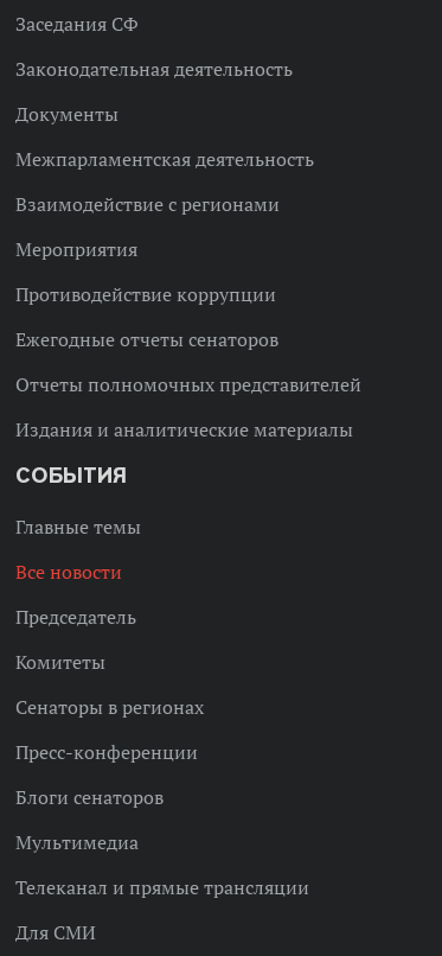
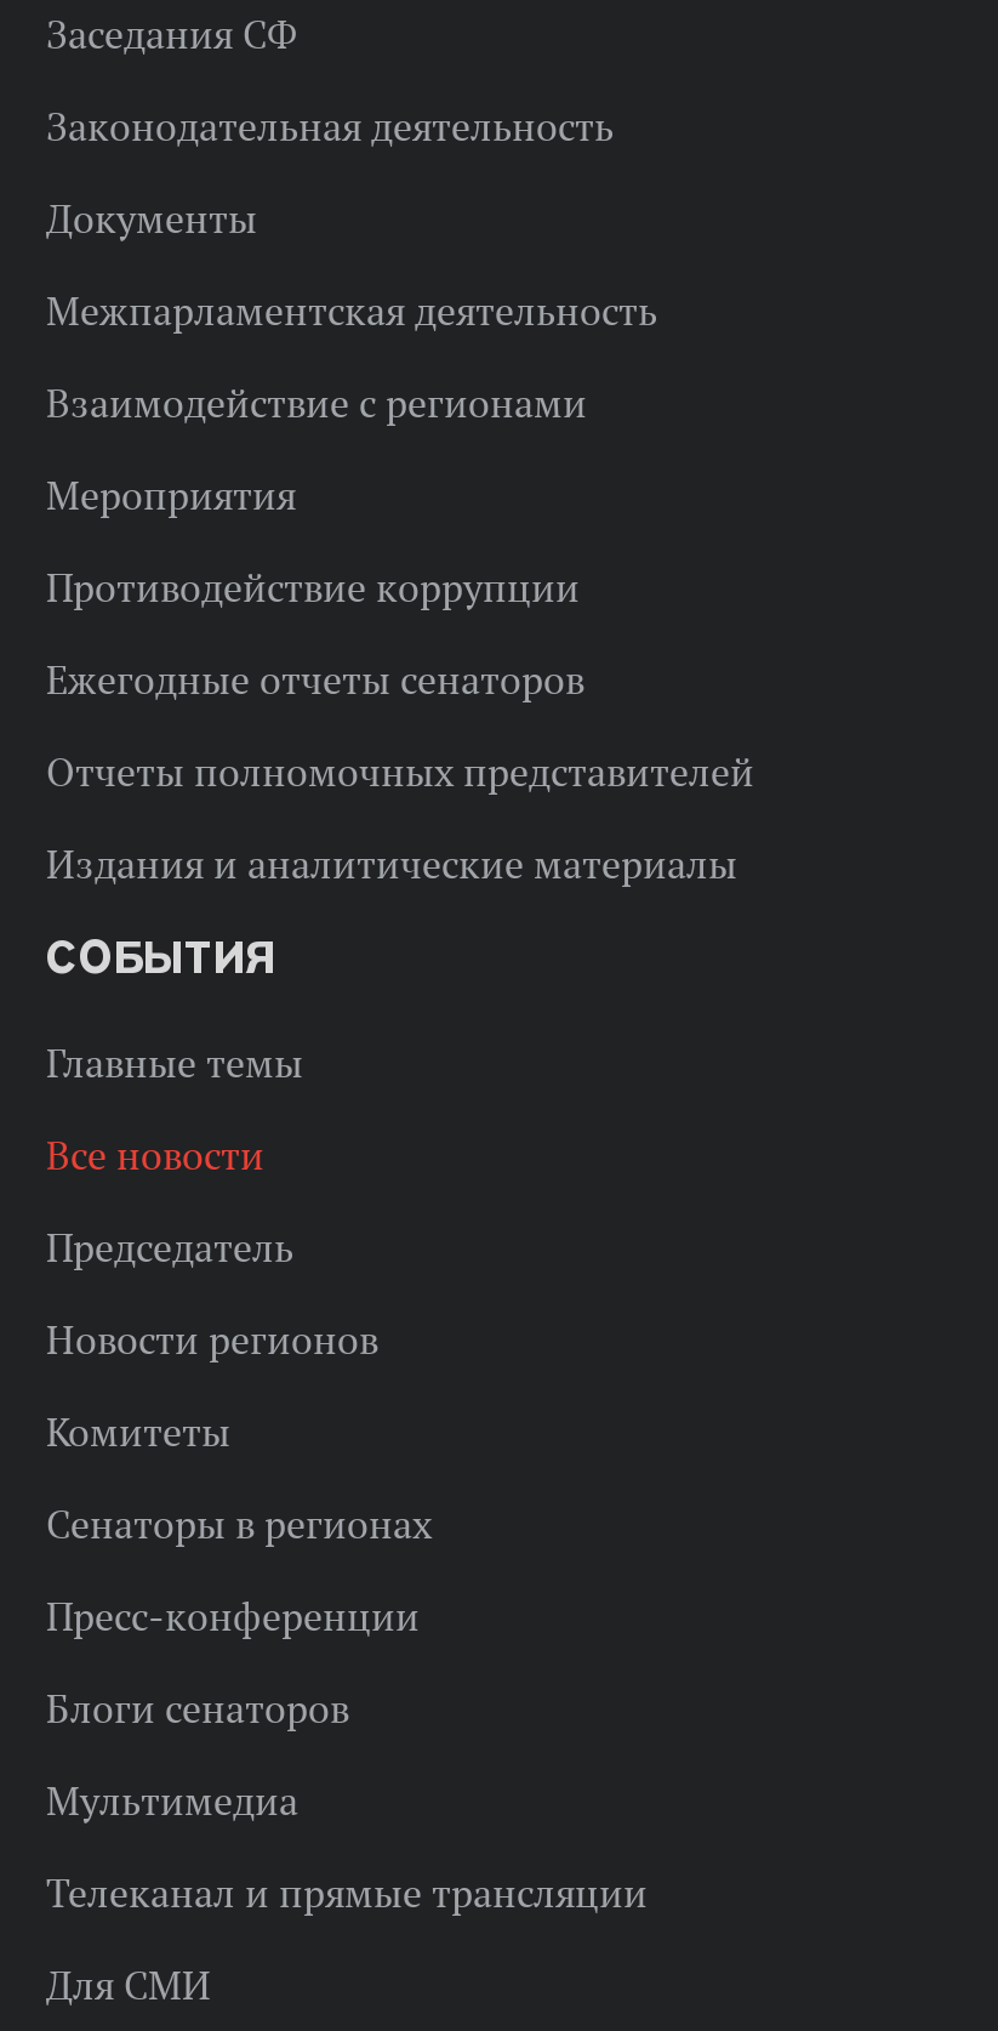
none -> [46,1316,378,1364] Новости регионов

